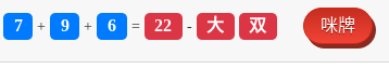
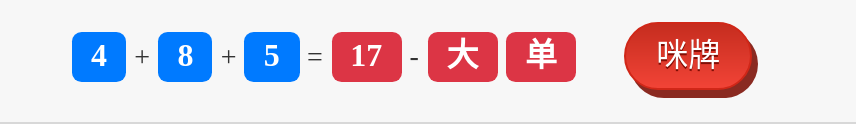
[14,16,22,34] 7 -> [91,38,107,72] 4
[61,16,69,34] 9 -> [177,38,193,72] 8
[107,16,116,34] 6 -> [264,38,280,72] 5
[154,16,172,34] 22 -> [350,38,382,72] 17
[249,16,267,34] 双 -> [525,38,557,72] 单

